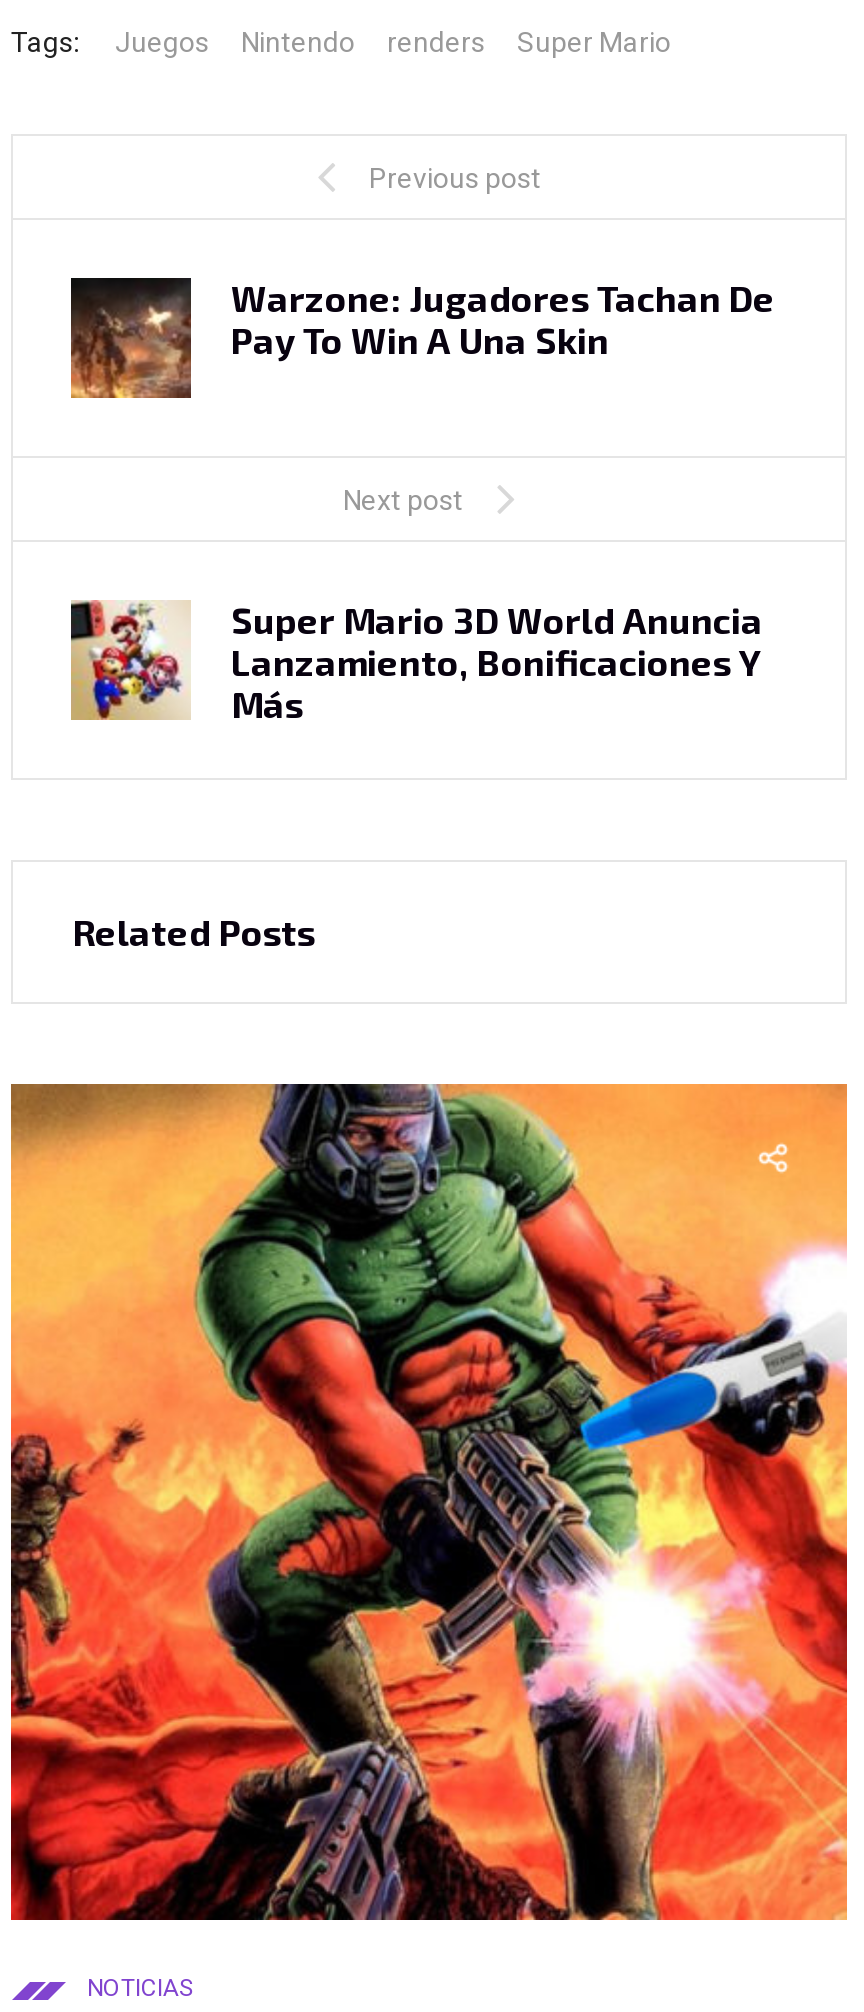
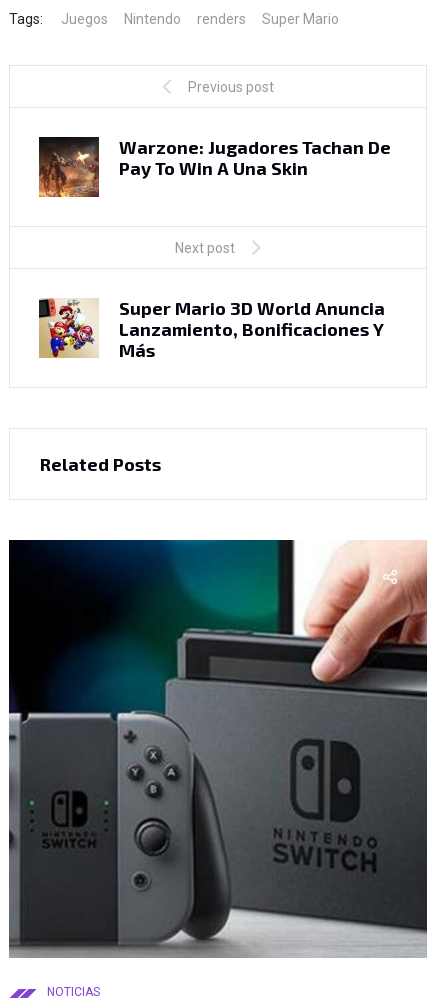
[9,1082,849,1922] [image] -> [8,539,428,958] [image]

